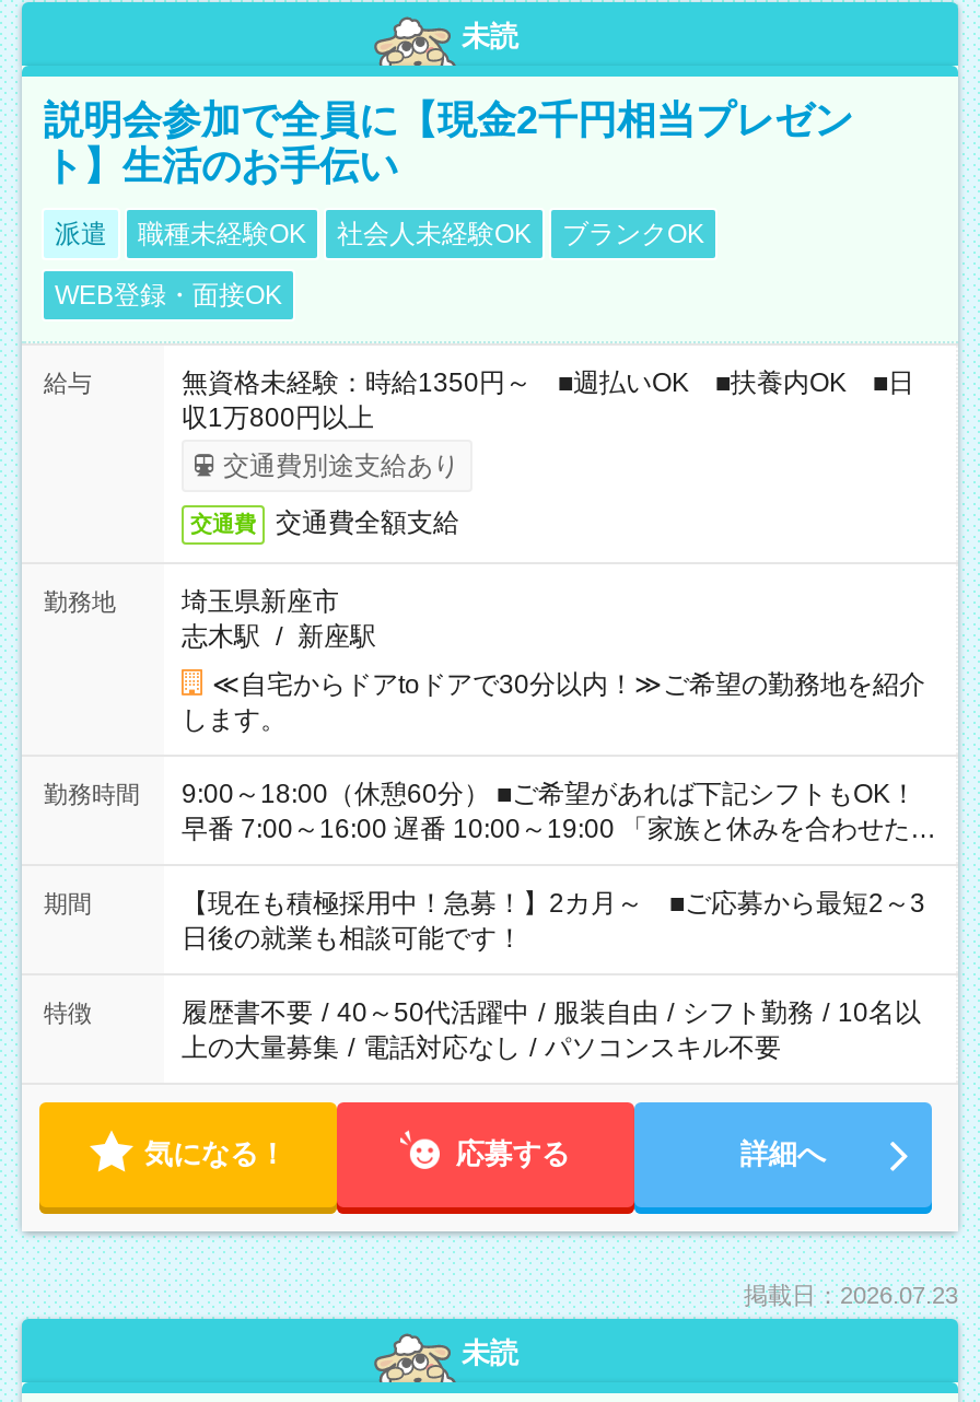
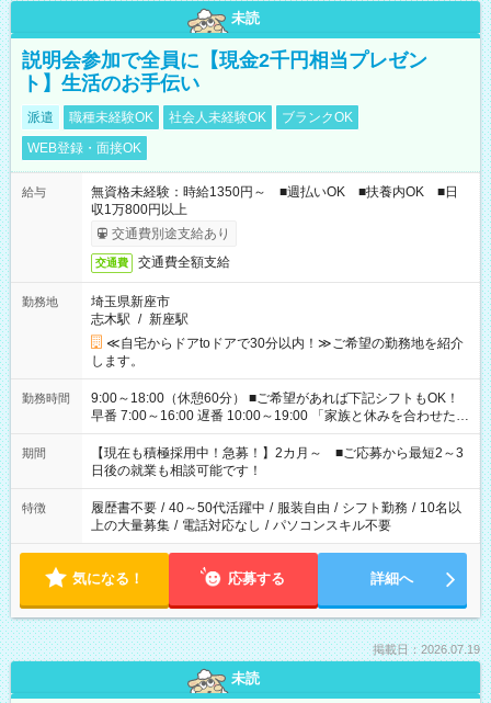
[744,1282,958,1308] 掲載日：2026.07.23 -> [373,643,480,656] 掲載日：2026.07.19

